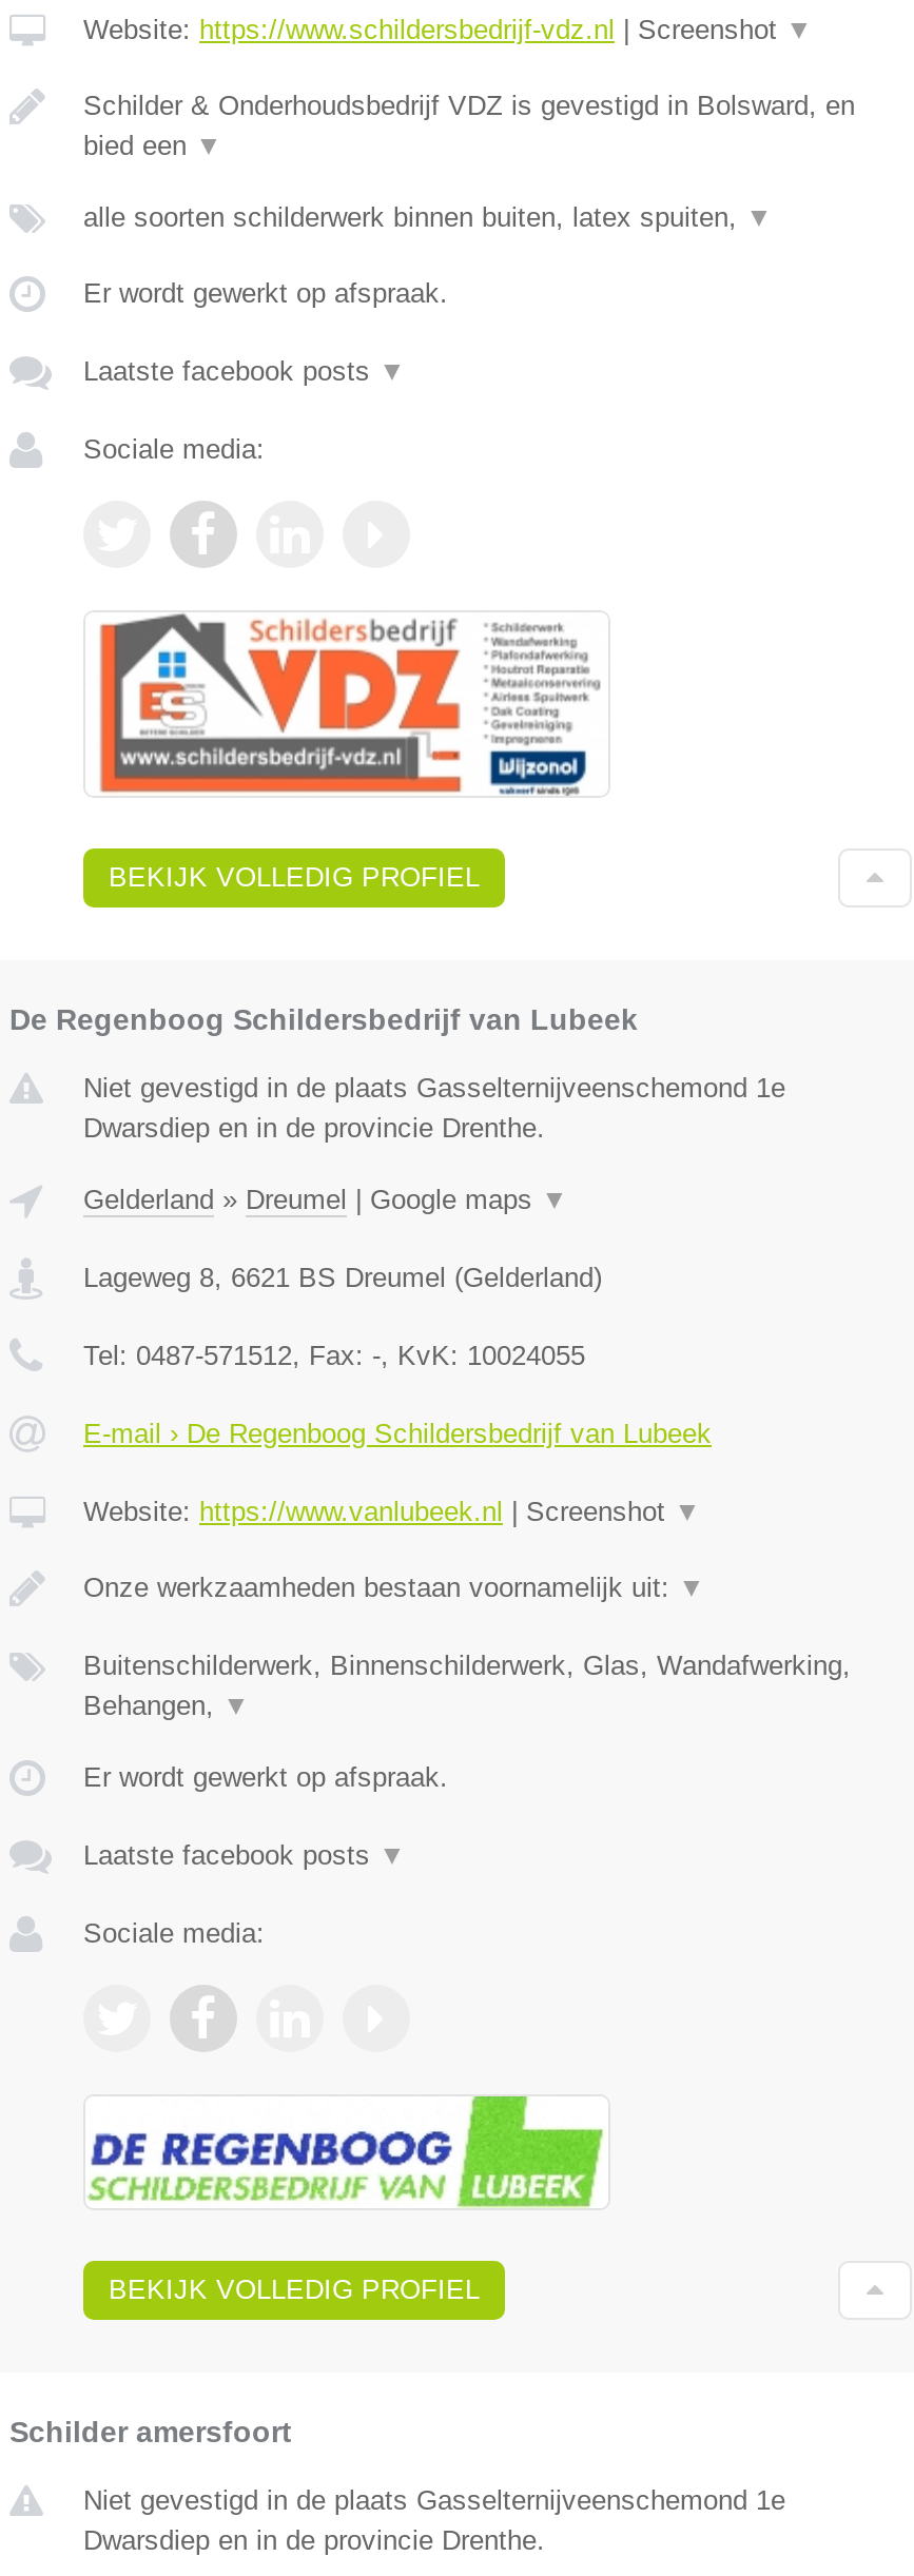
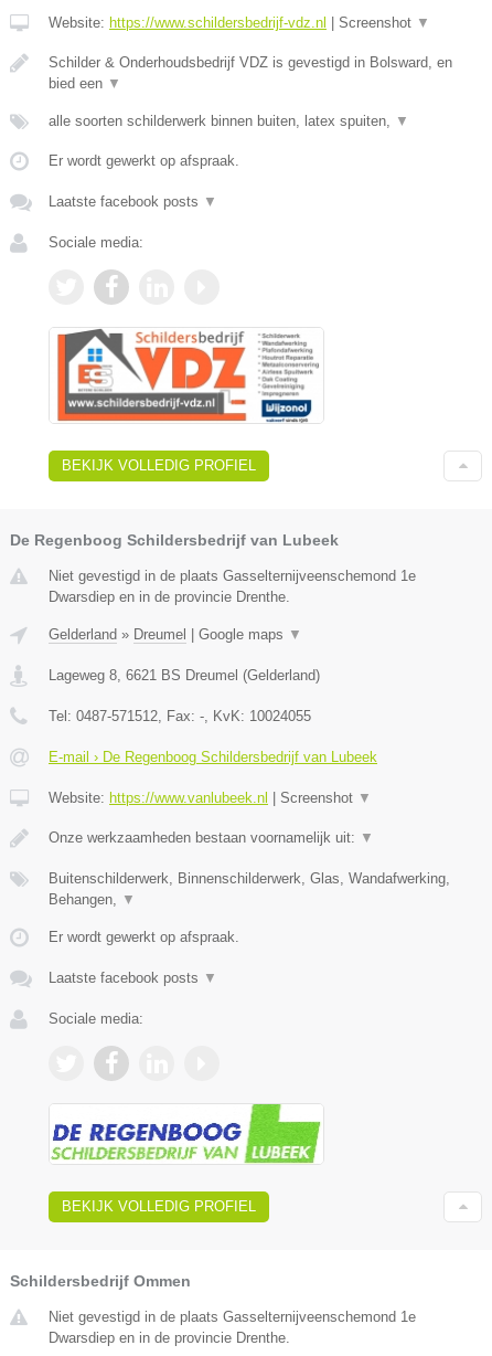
[9,2415,292,2448] Schilder amersfoort -> [10,1272,191,1290] Schildersbedrijf Ommen

